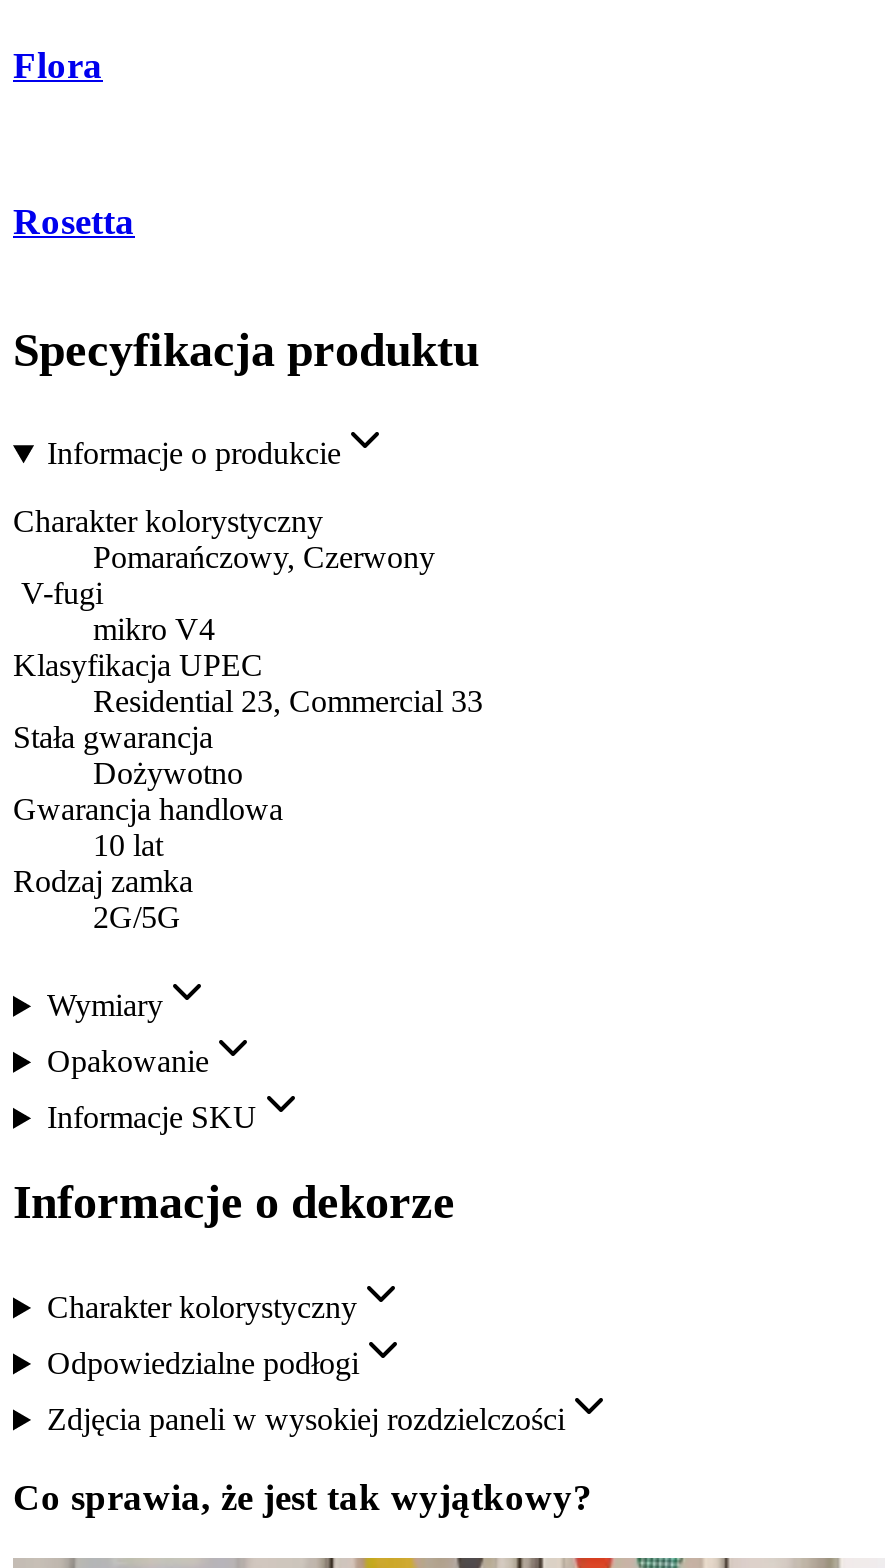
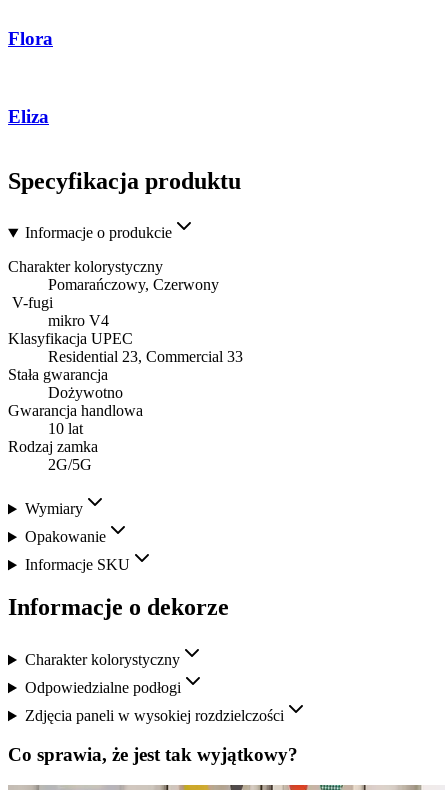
[13,200,135,242] Rosetta -> [8,106,49,127] Eliza

